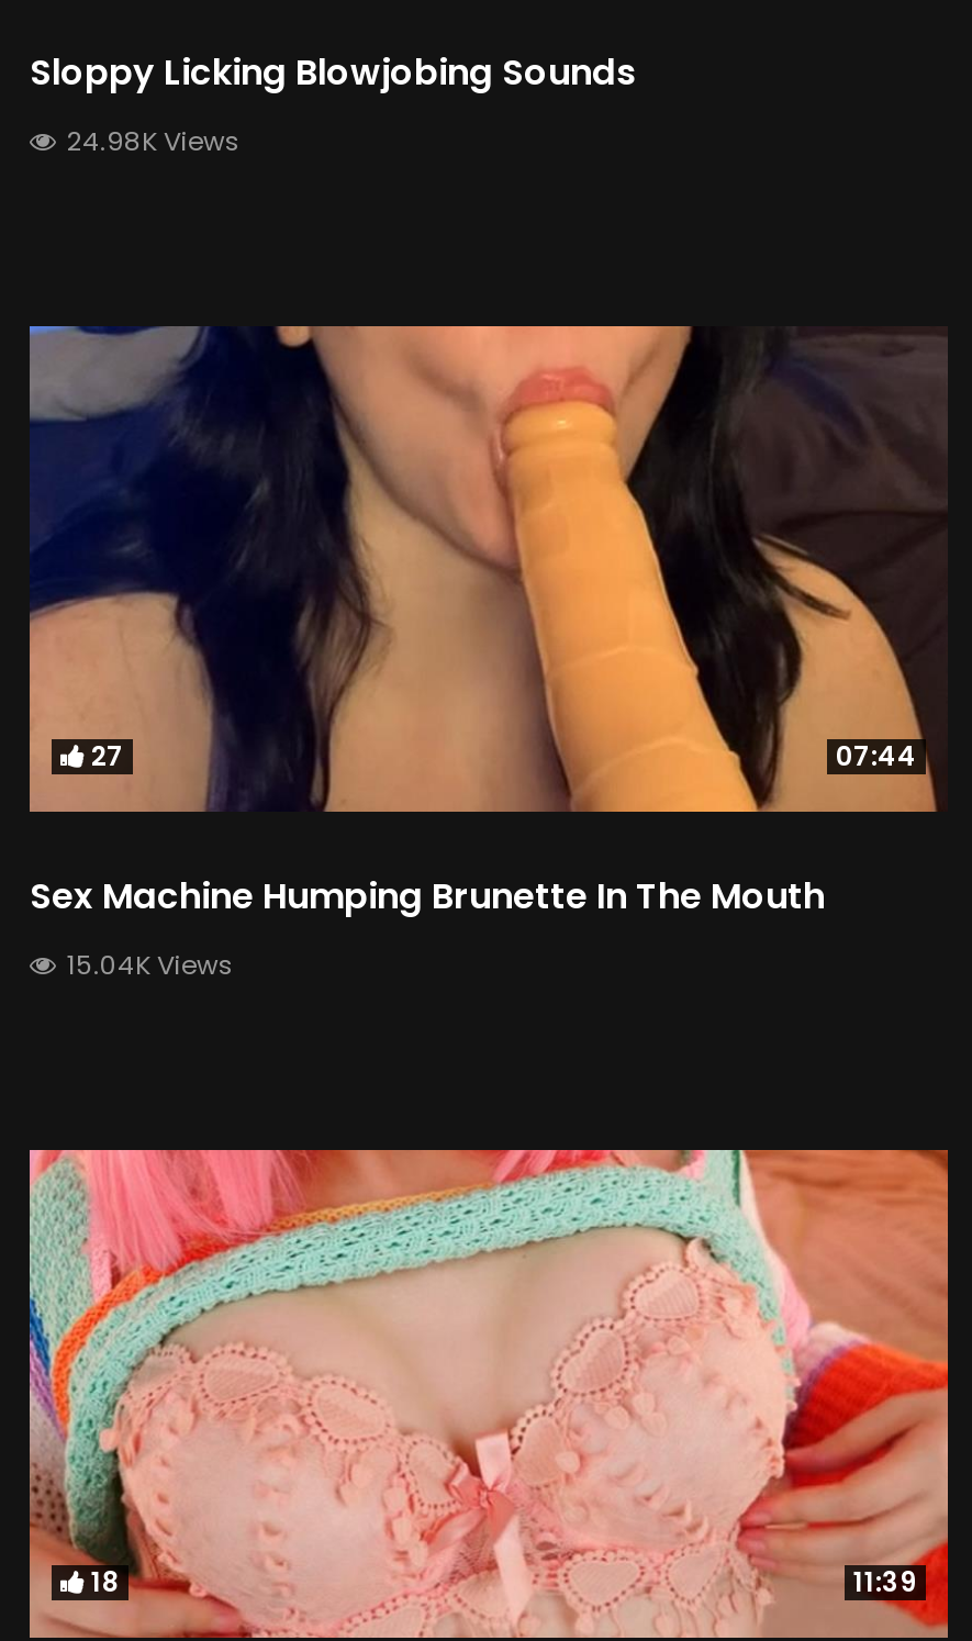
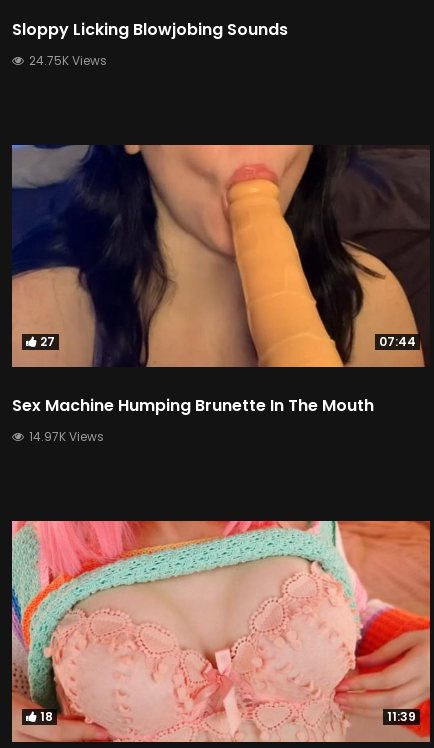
[67,122,241,159] 24.98K Views -> [29,52,107,69] 24.75K Views
[67,946,234,984] 15.04K Views -> [29,427,104,444] 14.97K Views

